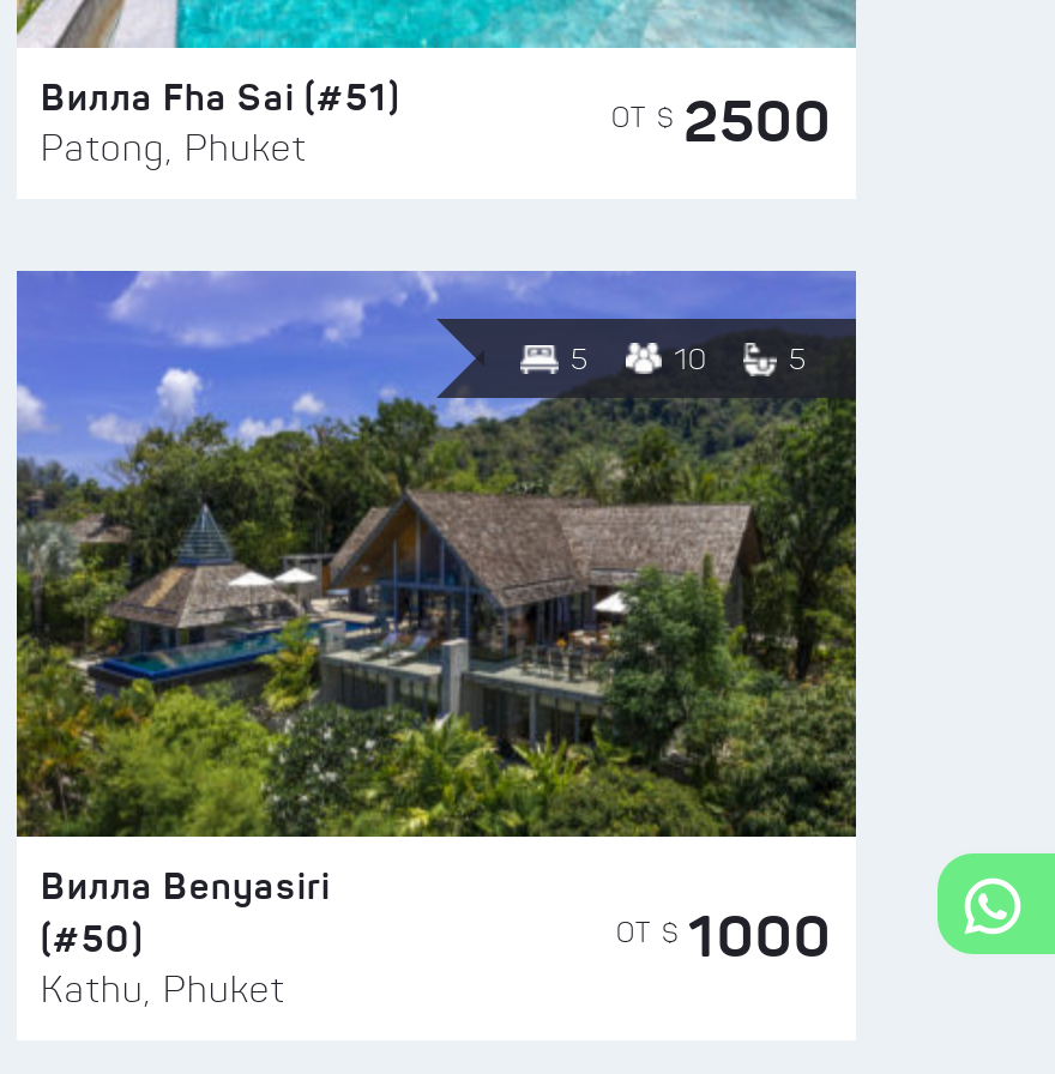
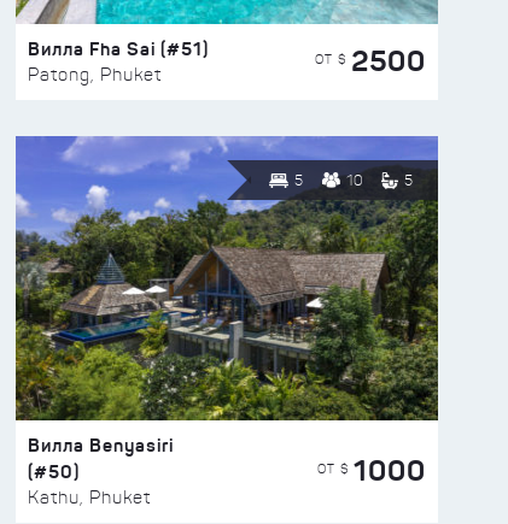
[935,851,1048,957] [image] -> none

